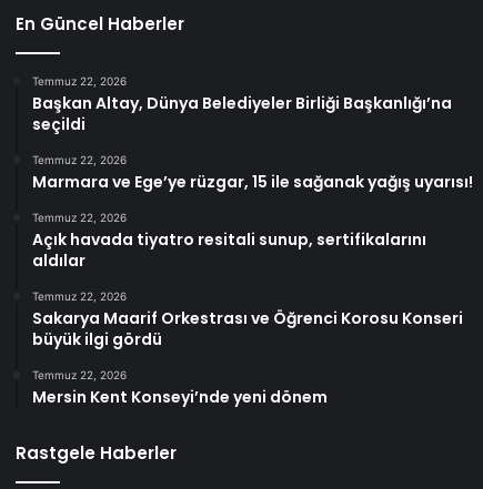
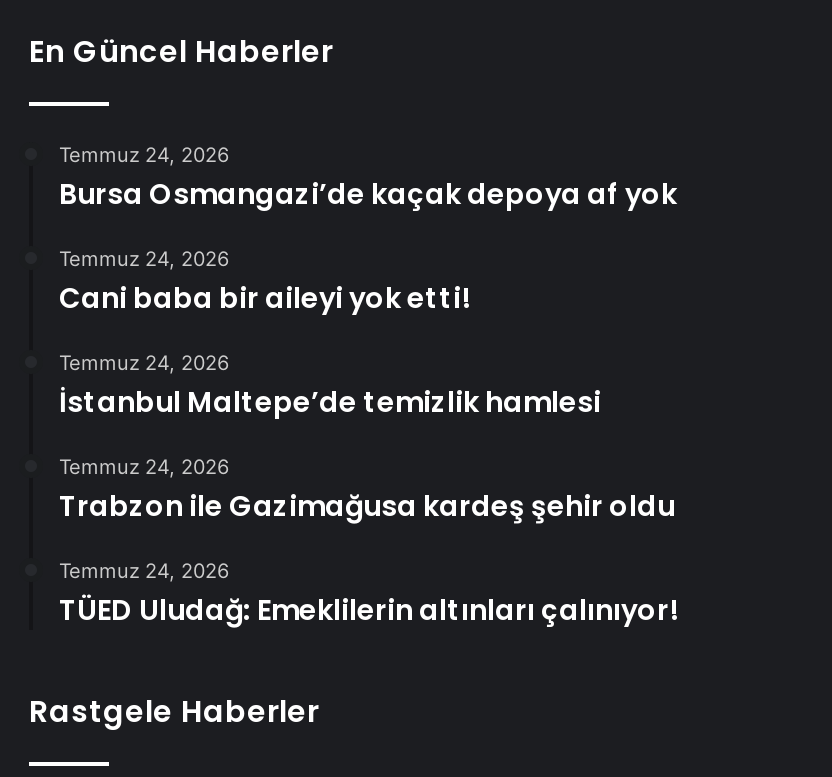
[32,74,452,135] Temmuz 22, 2026 | Başkan Altay, Dünya Belediyeler Birliği Başkanlığı’na | seçildi -> [59,142,677,214] Temmuz 24, 2026 | Bursa Osmangazi’de kaçak depoya af yok
[32,153,473,193] Temmuz 22, 2026 | Marmara ve Ege’ye rüzgar, 15 ile sağanak yağış uyarısı! -> [59,246,469,318] Temmuz 24, 2026 | Cani baba bir aileyi yok etti!
[32,210,426,271] Temmuz 22, 2026 | Açık havada tiyatro resitali sunup, sertifikalarını | aldılar -> [59,350,601,422] Temmuz 24, 2026 | İstanbul Maltepe’de temizlik hamlesi
[32,289,463,350] Temmuz 22, 2026 | Sakarya Maarif Orkestrası ve Öğrenci Korosu Konseri | büyük ilgi gördü -> [59,454,675,526] Temmuz 24, 2026 | Trabzon ile Gazimağusa kardeş şehir oldu
[32,368,328,408] Temmuz 22, 2026 | Mersin Kent Konseyi’nde yeni dönem -> [59,558,677,630] Temmuz 24, 2026 | TÜED Uludağ: Emeklilerin altınları çalınıyor!

